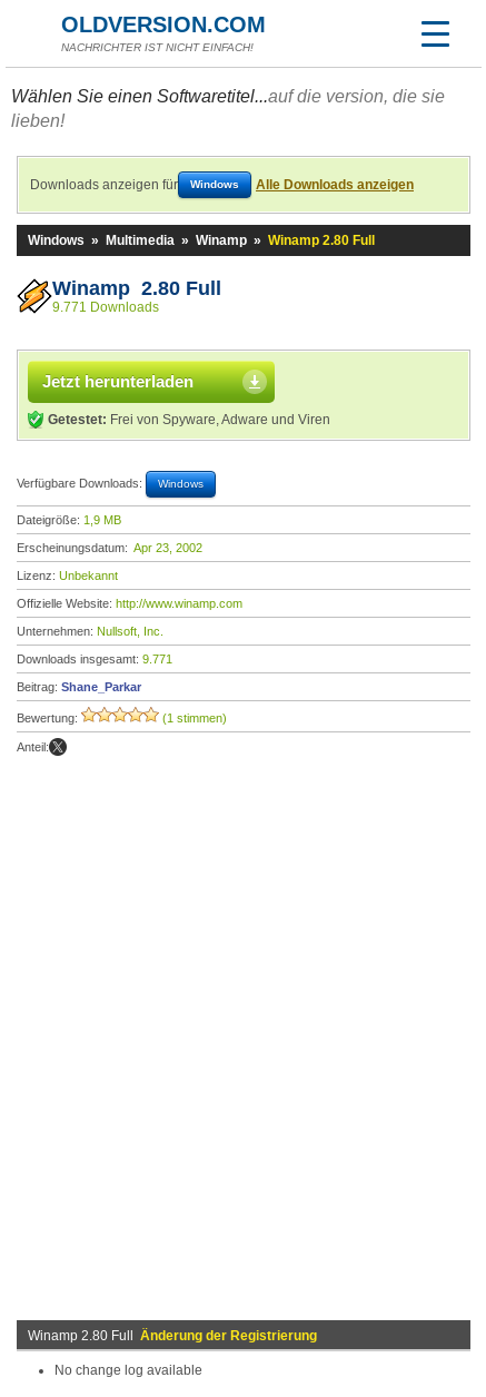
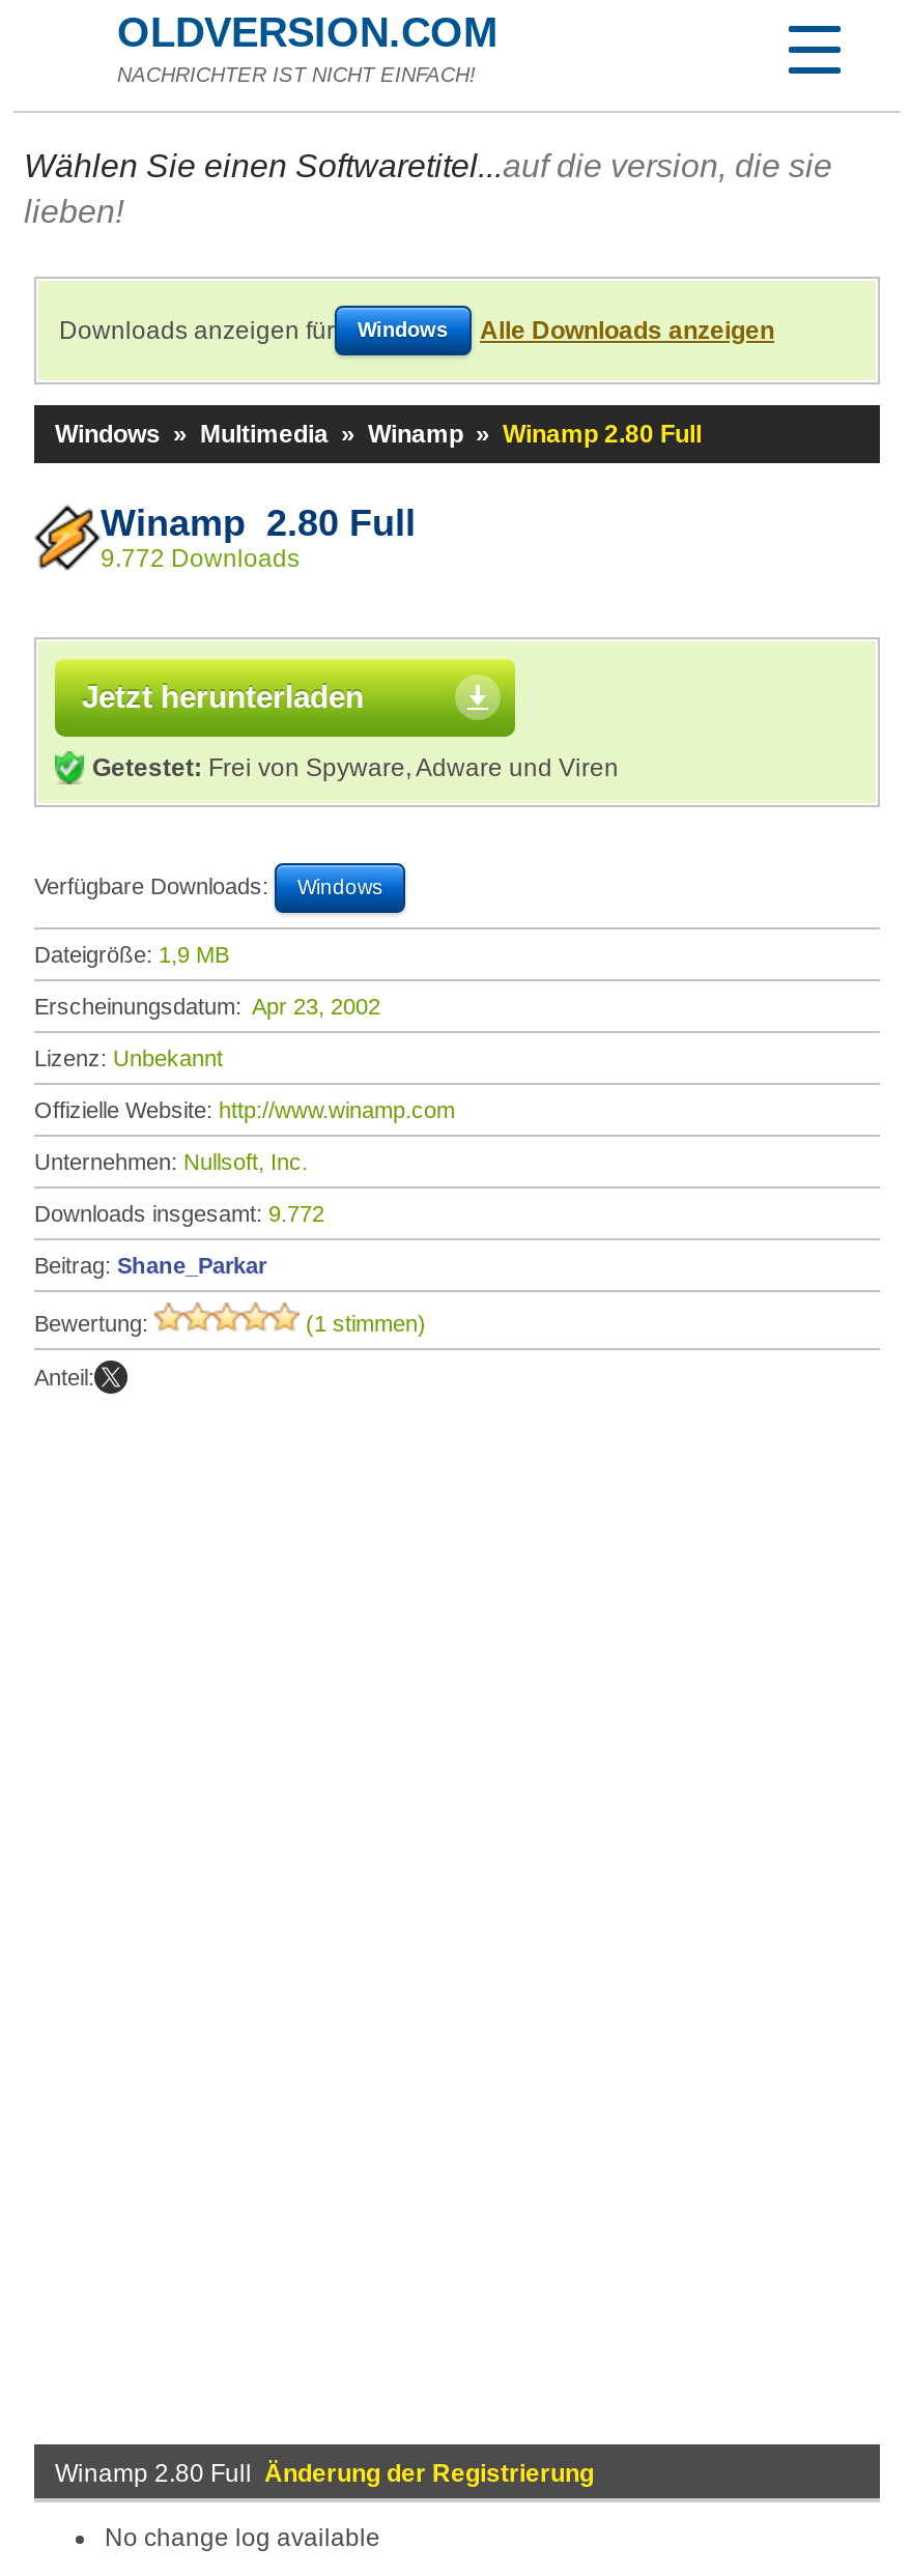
[52,299,159,315] 9.771 Downloads -> [101,544,300,573] 9.772 Downloads
[17,652,172,666] Downloads insgesamt: 9.771 -> [34,1201,324,1226] Downloads insgesamt: 9.772

